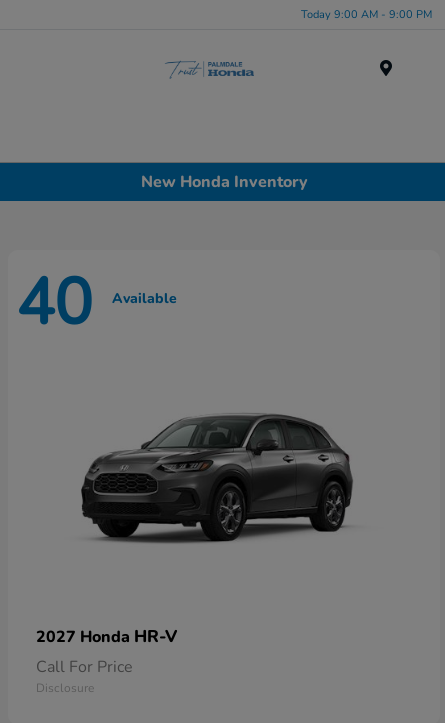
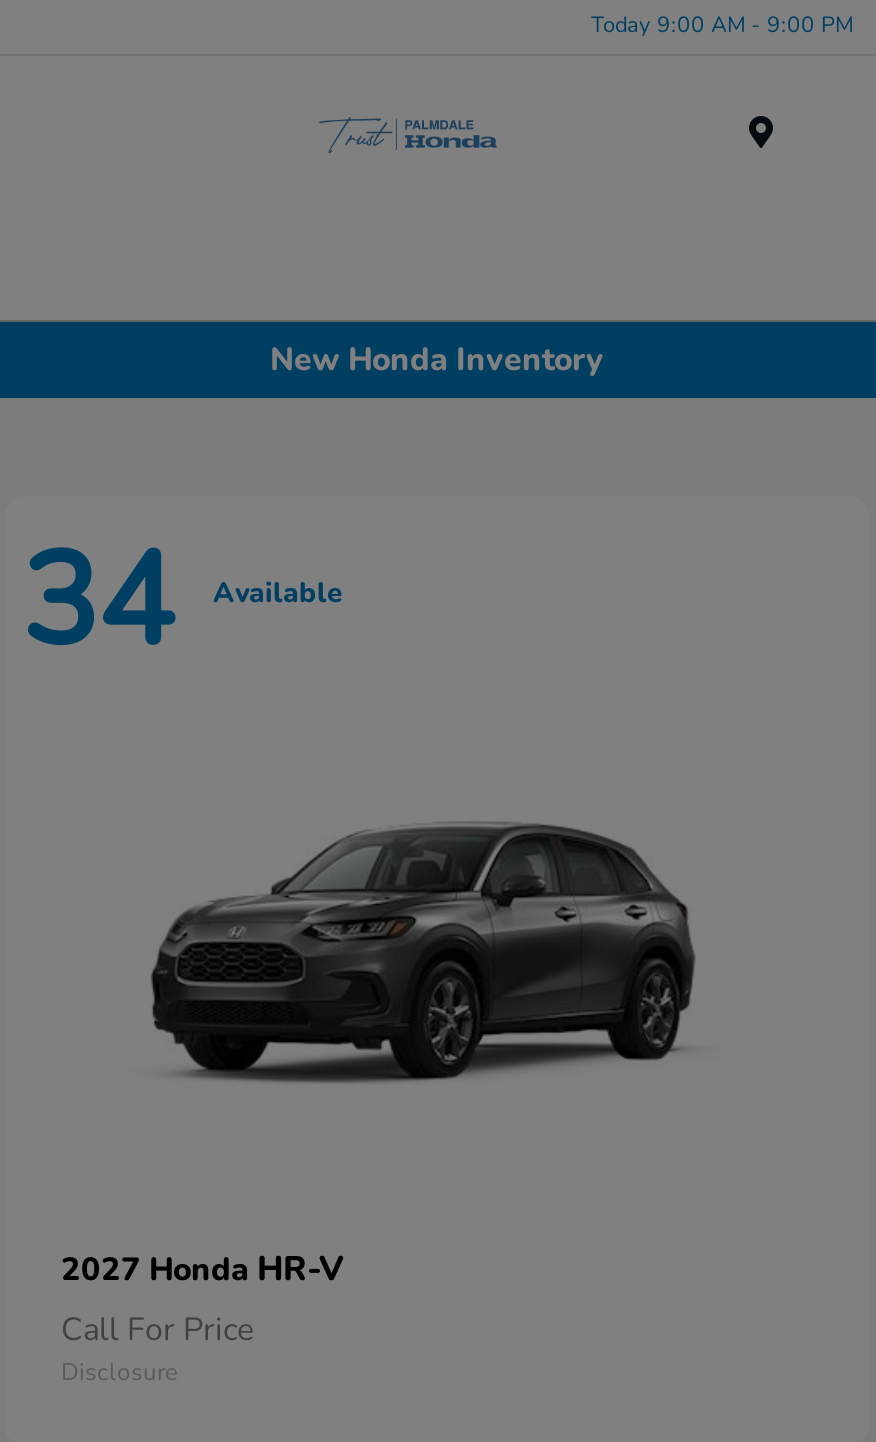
[16,259,177,347] 40 Available -> [21,513,343,689] 34 Available

